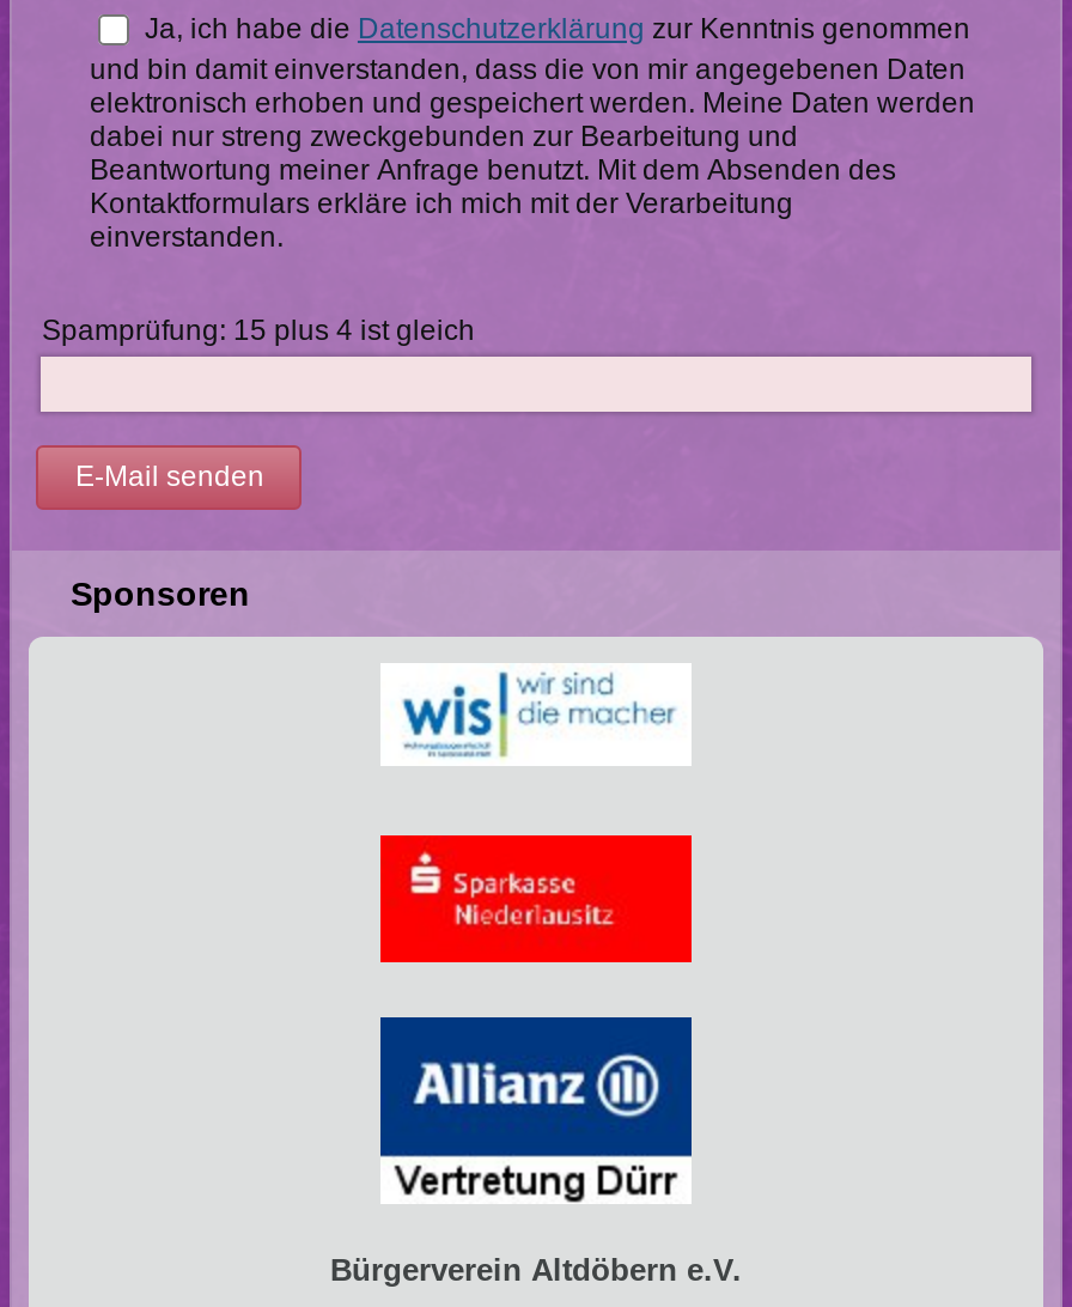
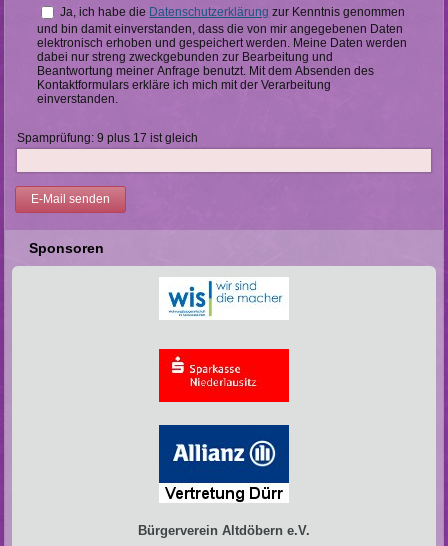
[42,314,475,347] Spamprüfung: 15 plus 4 ist gleich -> [17,131,198,145] Spamprüfung: 9 plus 17 ist gleich

